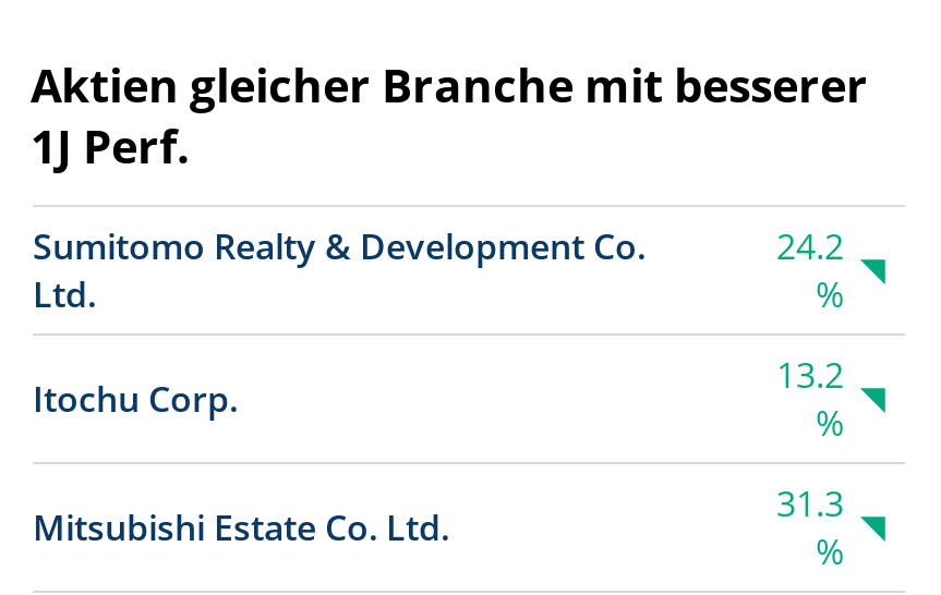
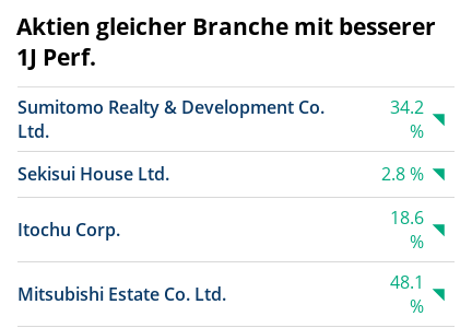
[776,222,844,270] 24.2 -> [390,95,424,119] 34.2
none -> [17,162,424,186] Sekisui House Ltd. | 2.8 %
[776,351,844,399] 13.2 -> [390,206,424,230] 18.6
[776,479,844,527] 31.3 -> [390,270,424,294] 48.1

